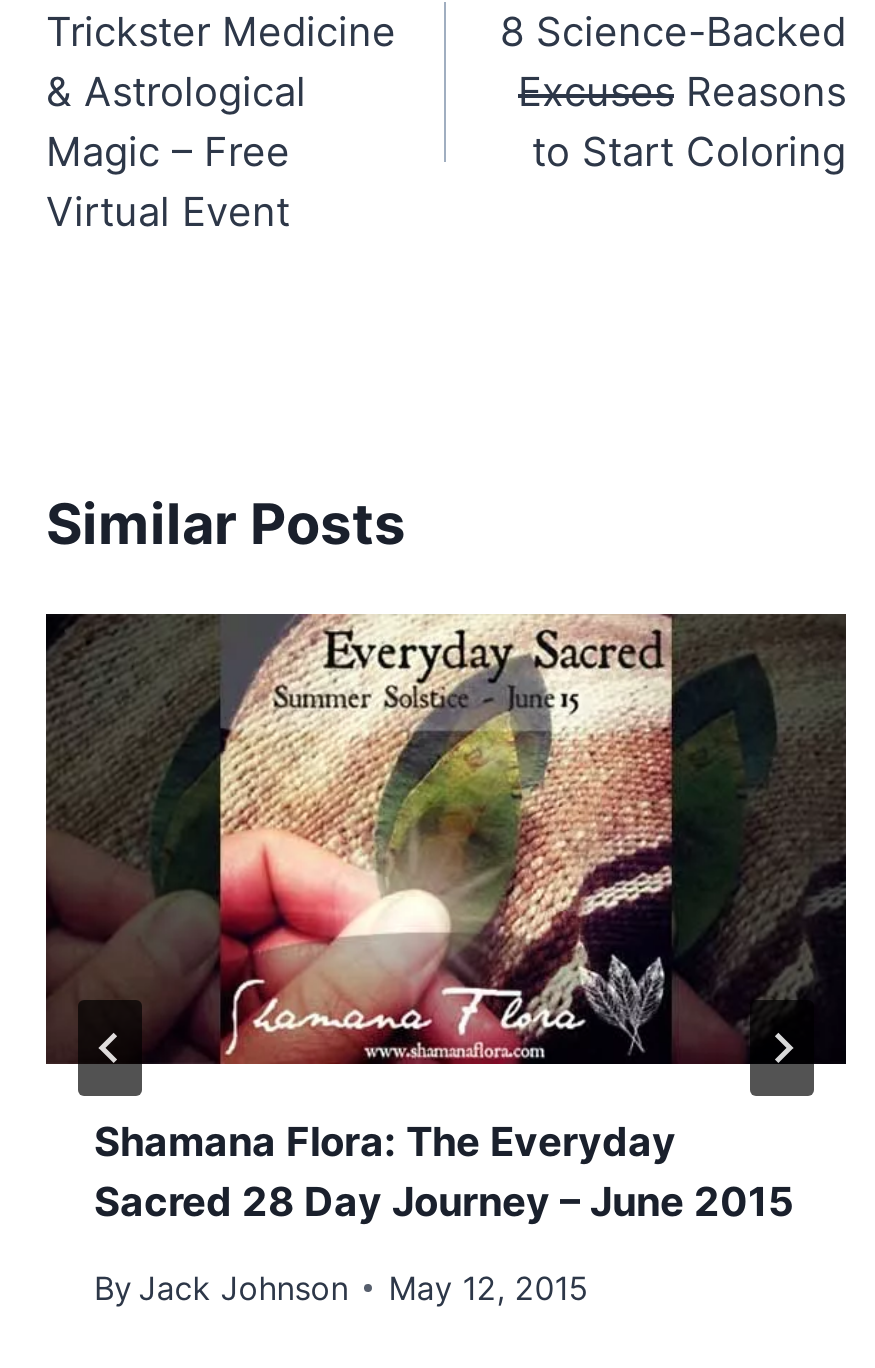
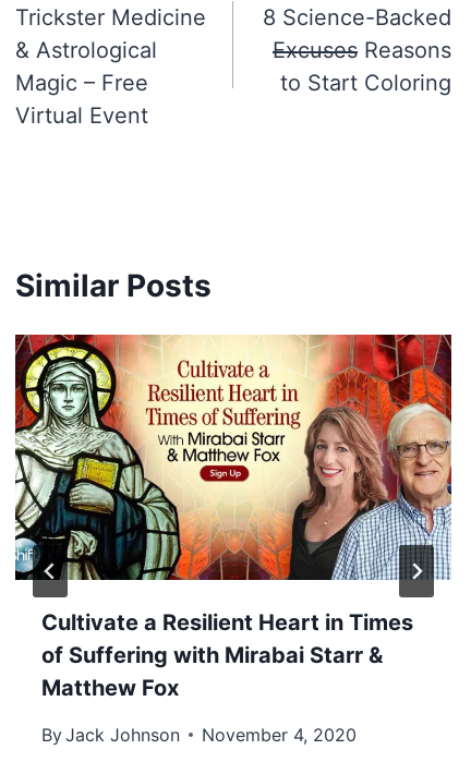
[44,612,848,1226] [image] | Shamana Flora: The Everyday | Sacred 28 Day Journey – June 2015 -> [14,334,452,701] [image] | Cultivate a Resilient Heart in Times | of Suffering with Mirabai Starr & | Matthew Fox
[94,1268,588,1308] By Jack Johnson May 12, 2015 -> [41,724,357,746] By Jack Johnson November 4, 2020

